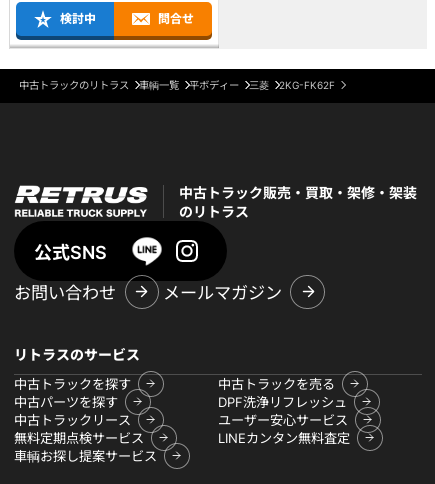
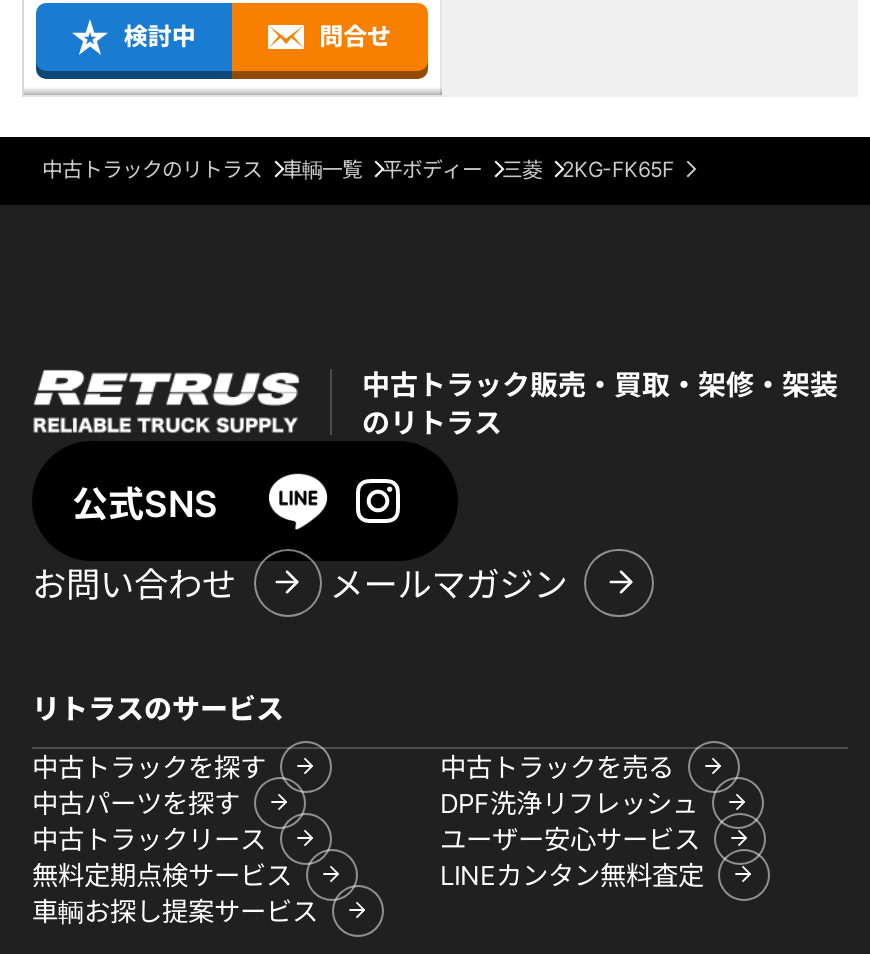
[279,79,335,92] 2KG-FK62F -> [562,156,674,182] 2KG-FK65F

